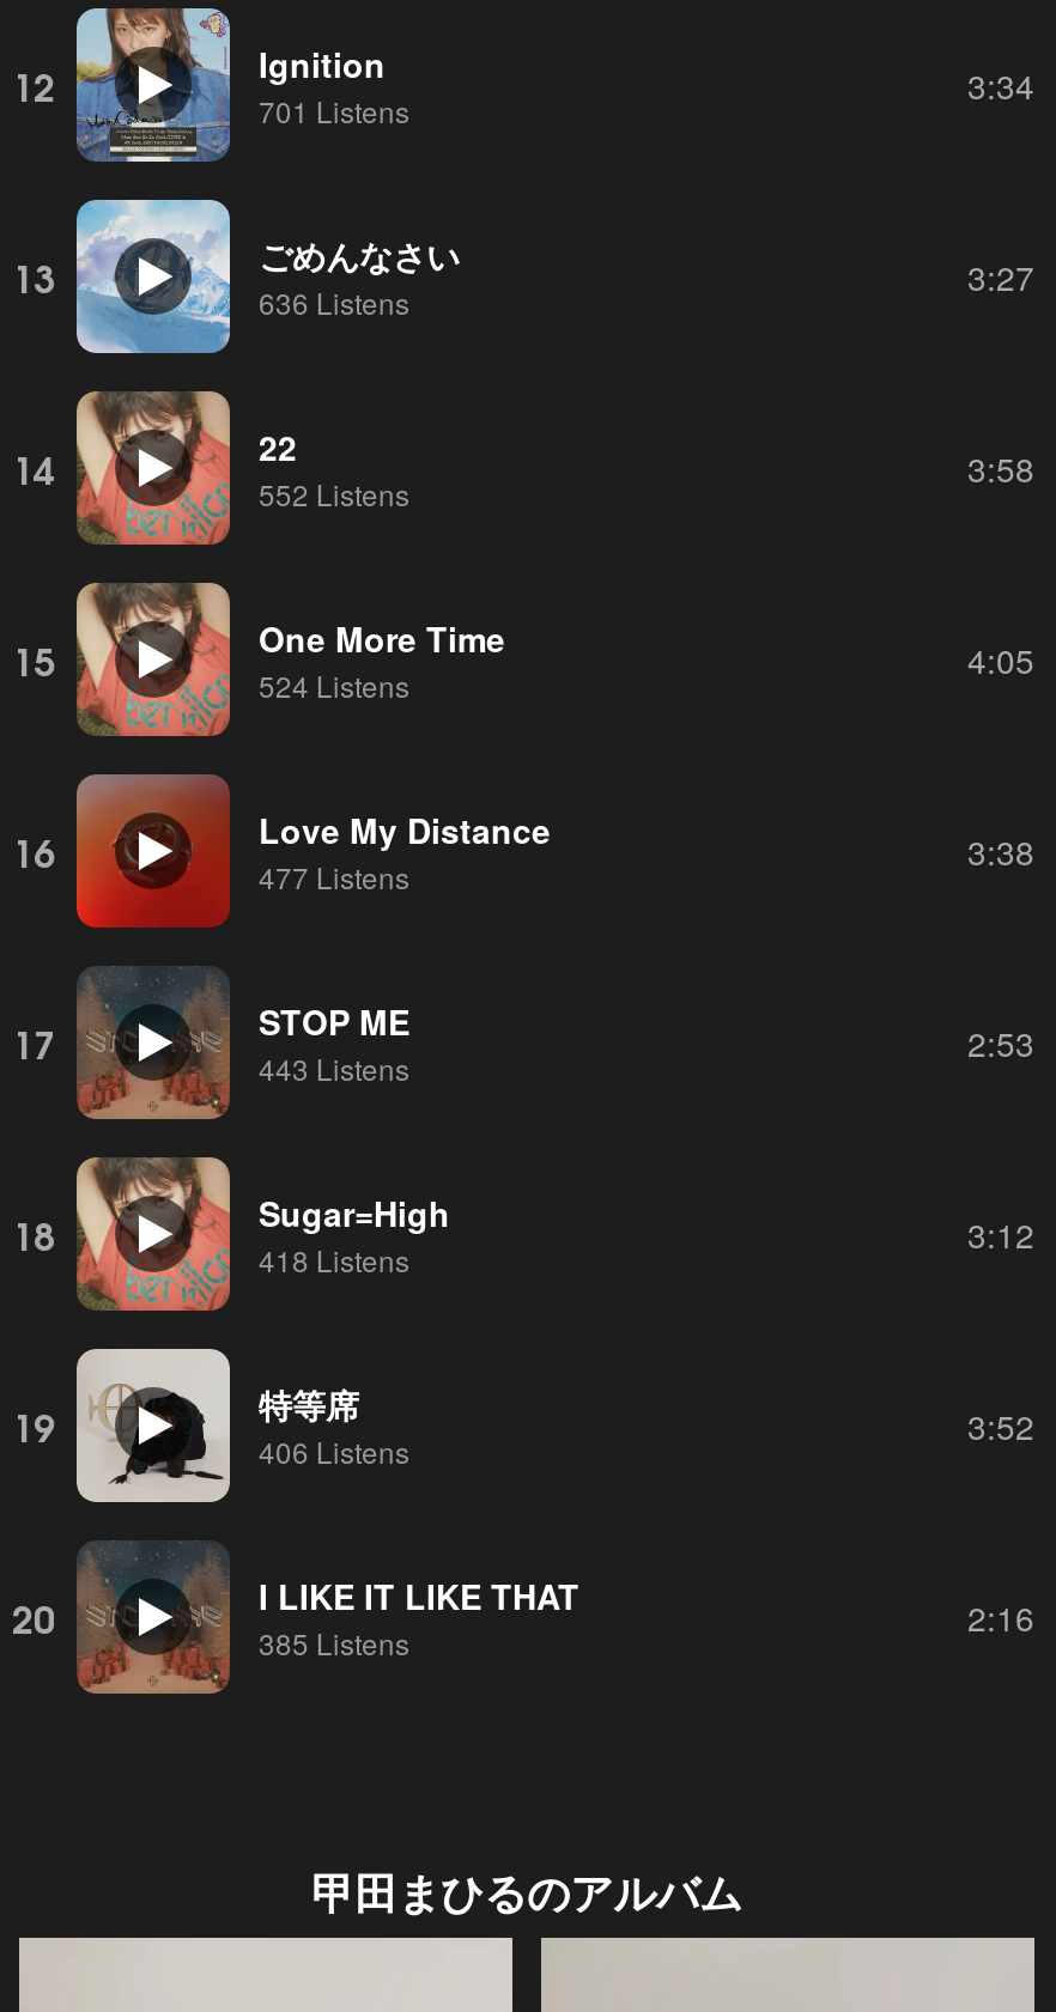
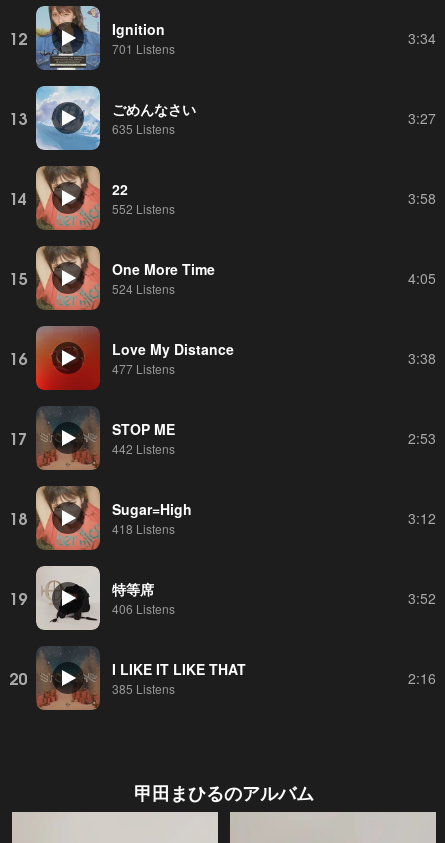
[259,280,409,321] 636 Listens -> [112,119,175,136] 635 Listens
[259,1046,409,1087] 443 Listens -> [112,439,175,456] 442 Listens

